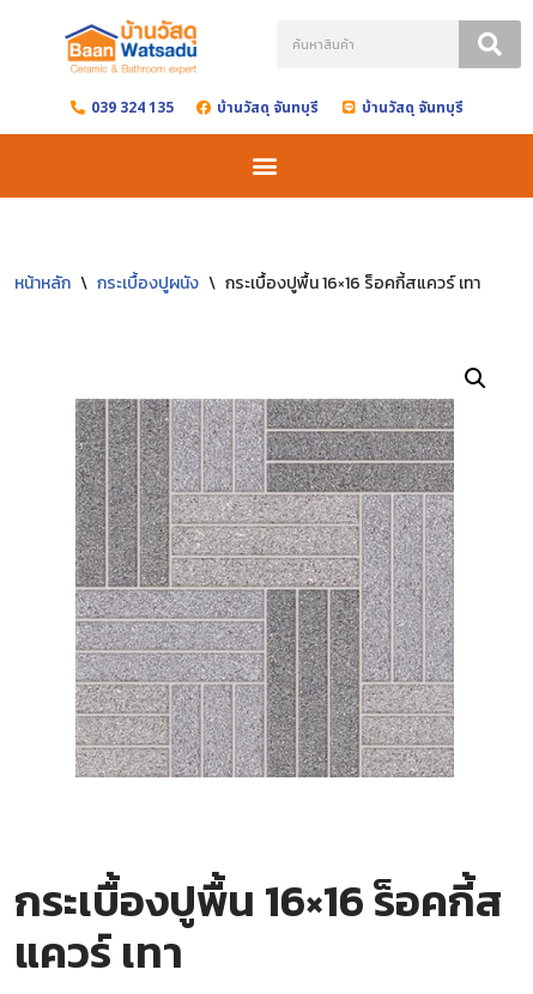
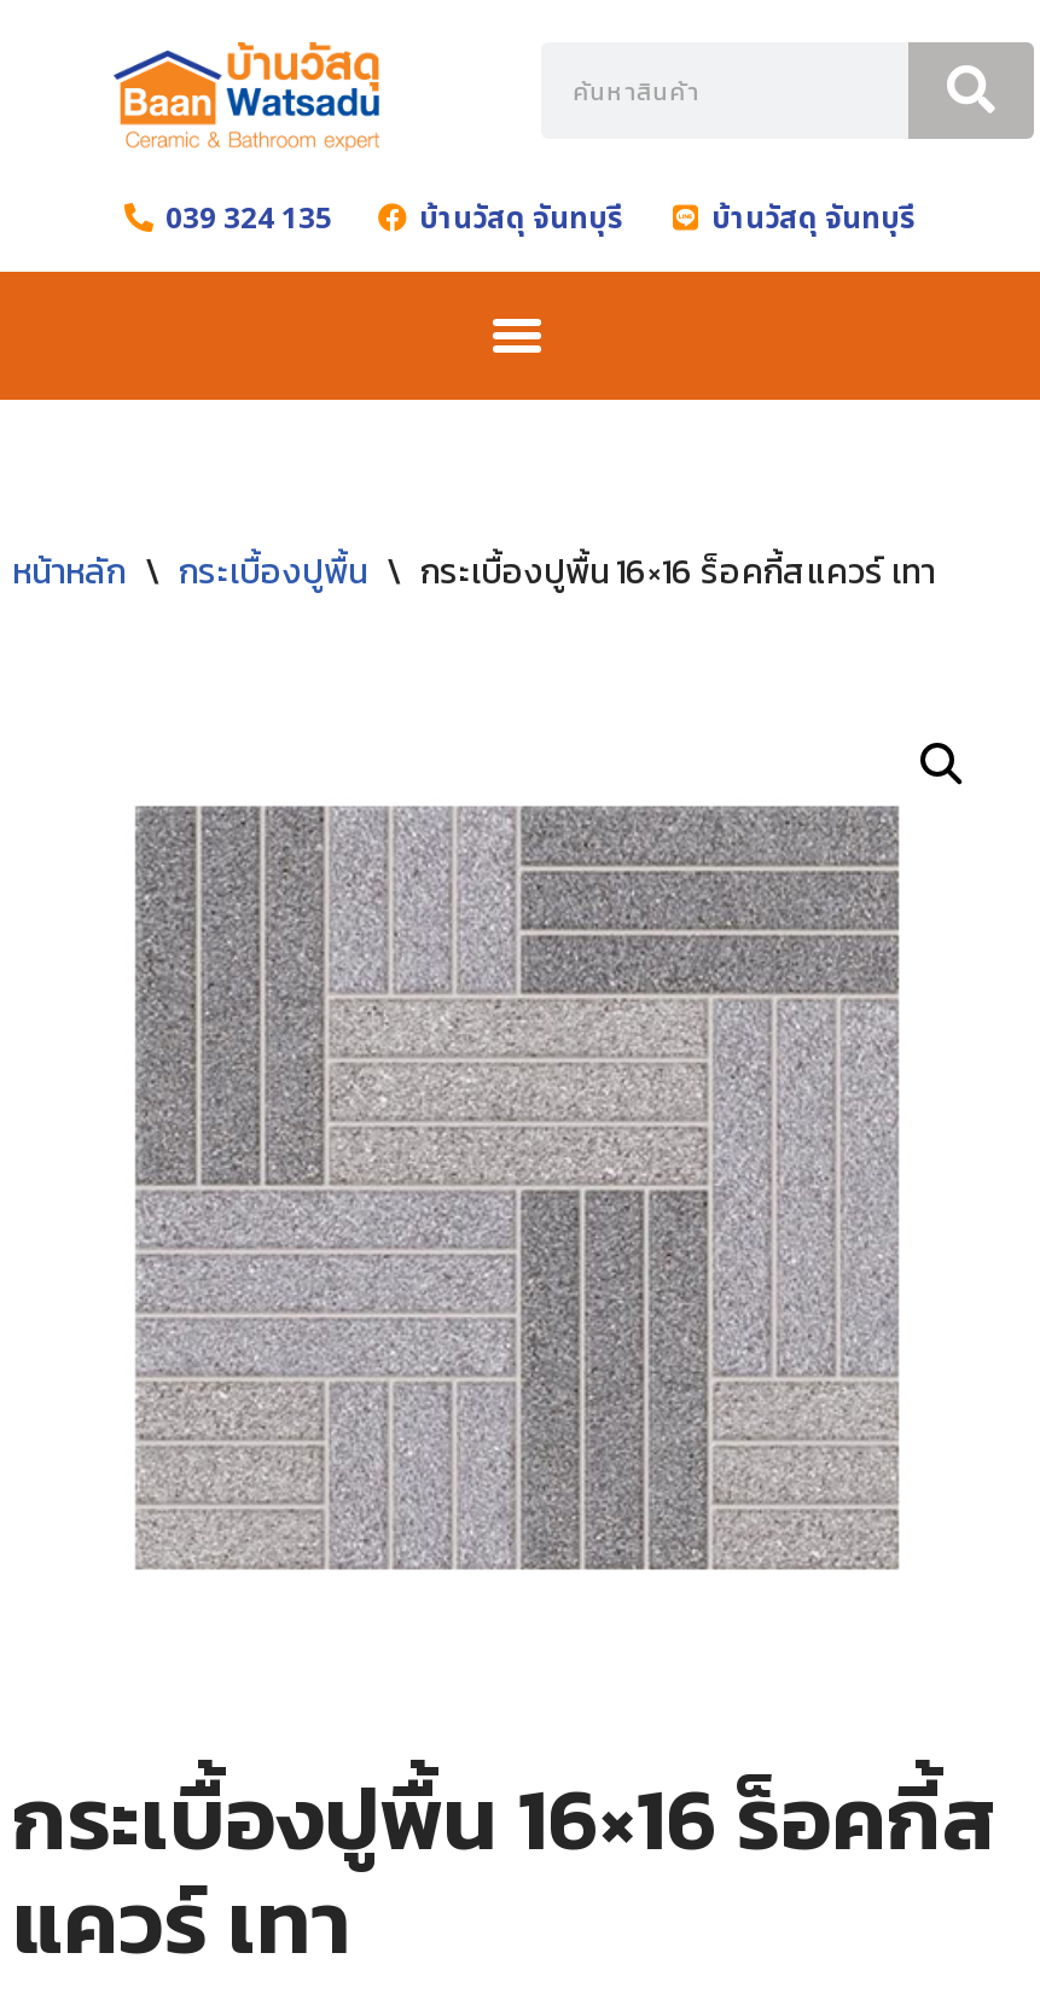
[14,270,480,295] หน้าหลัก \ กระเบื้องปูผนัง \ กระเบื้องปูพื้น 16×16 ร็อคกี้สแควร์ เทา -> [12,546,935,597] หน้าหลัก \ กระเบื้องปูพื้น \ กระเบื้องปูพื้น 16×16 ร็อคกี้สแควร์ เทา

